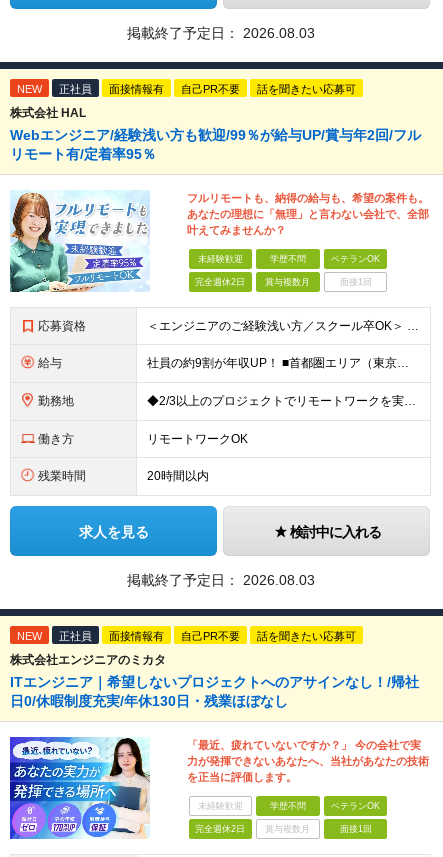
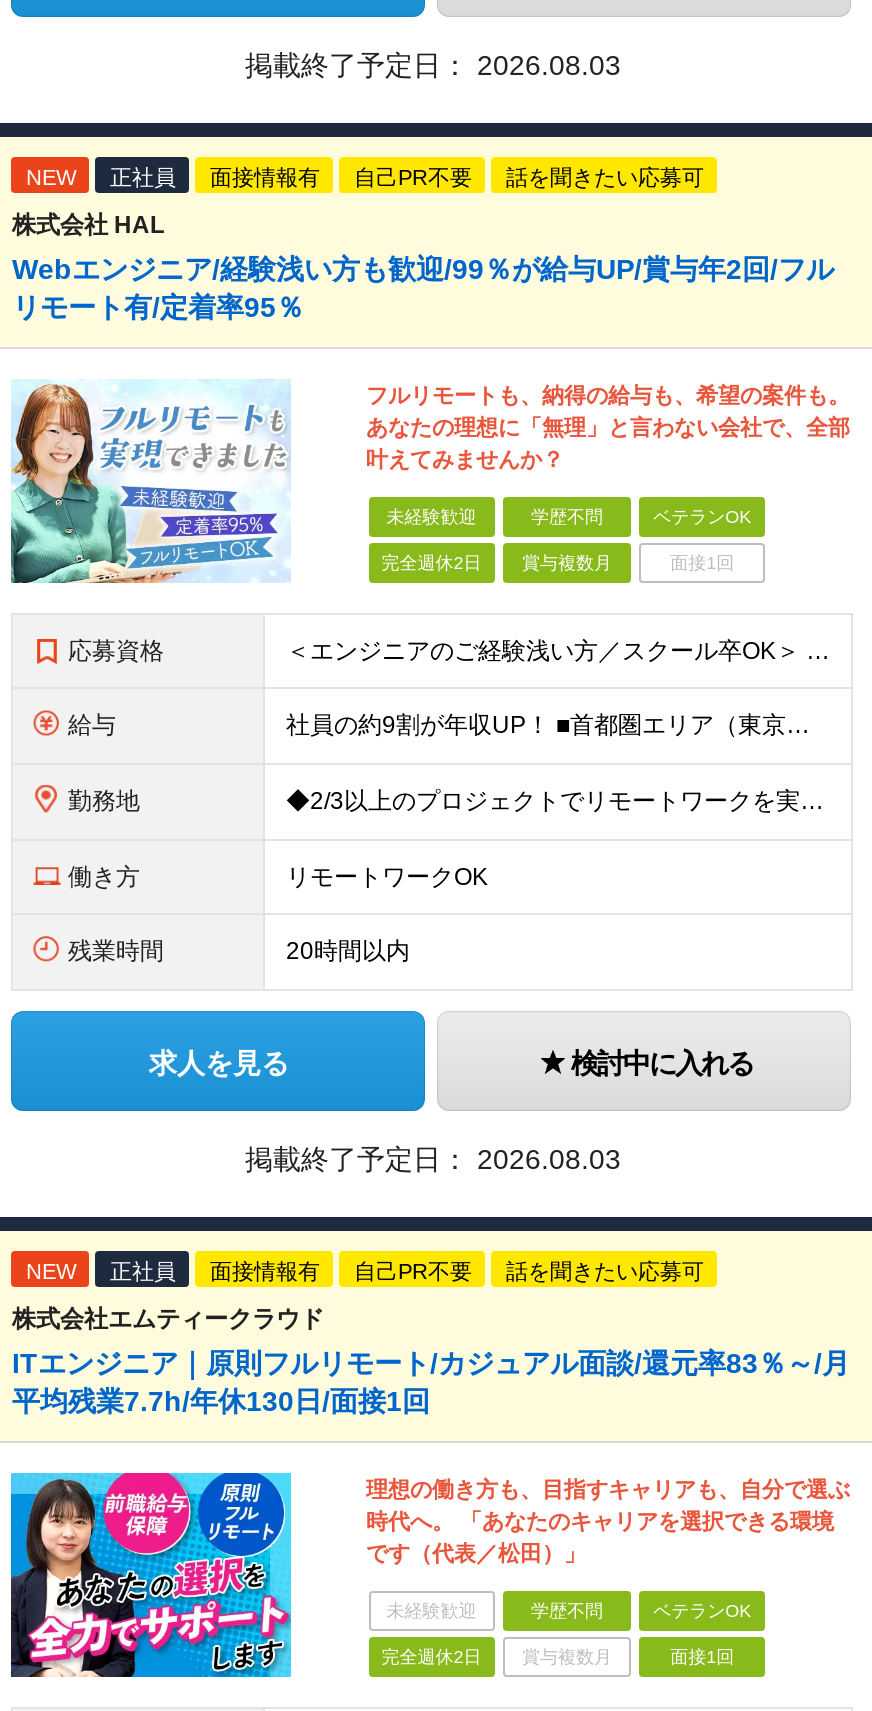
[10,653,419,709] 株式会社エンジニアのミカタ | ITエンジニア｜希望しないプロジェクトへのアサインなし！/帰社 | 日0/休暇制度充実/年休130日・残業ほぼなし -> [12,1305,850,1417] 株式会社エムティークラウド | ITエンジニア｜原則フルリモート/カジュアル面談/還元率83％～/月 | 平均残業7.7h/年休130日/面接1回
[9,736,429,840] [image] | 「最近、疲れていないですか？」 今の会社で実 | 力が発揮できないあなたへ、当社があなたの技術 | を正当に評価します。 -> [9,1471,850,1679] [image] | 理想の働き方も、目指すキャリアも、自分で選ぶ | 時代へ。 「あなたのキャリアを選択できる環境 | です（代表／松田）」

